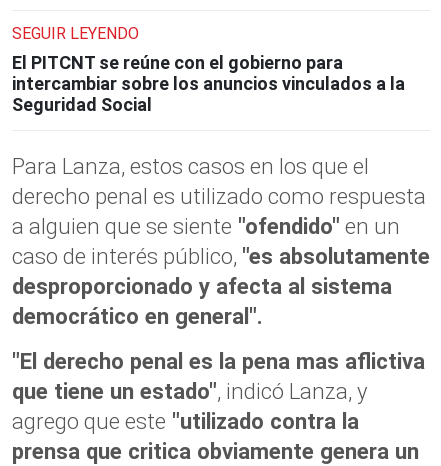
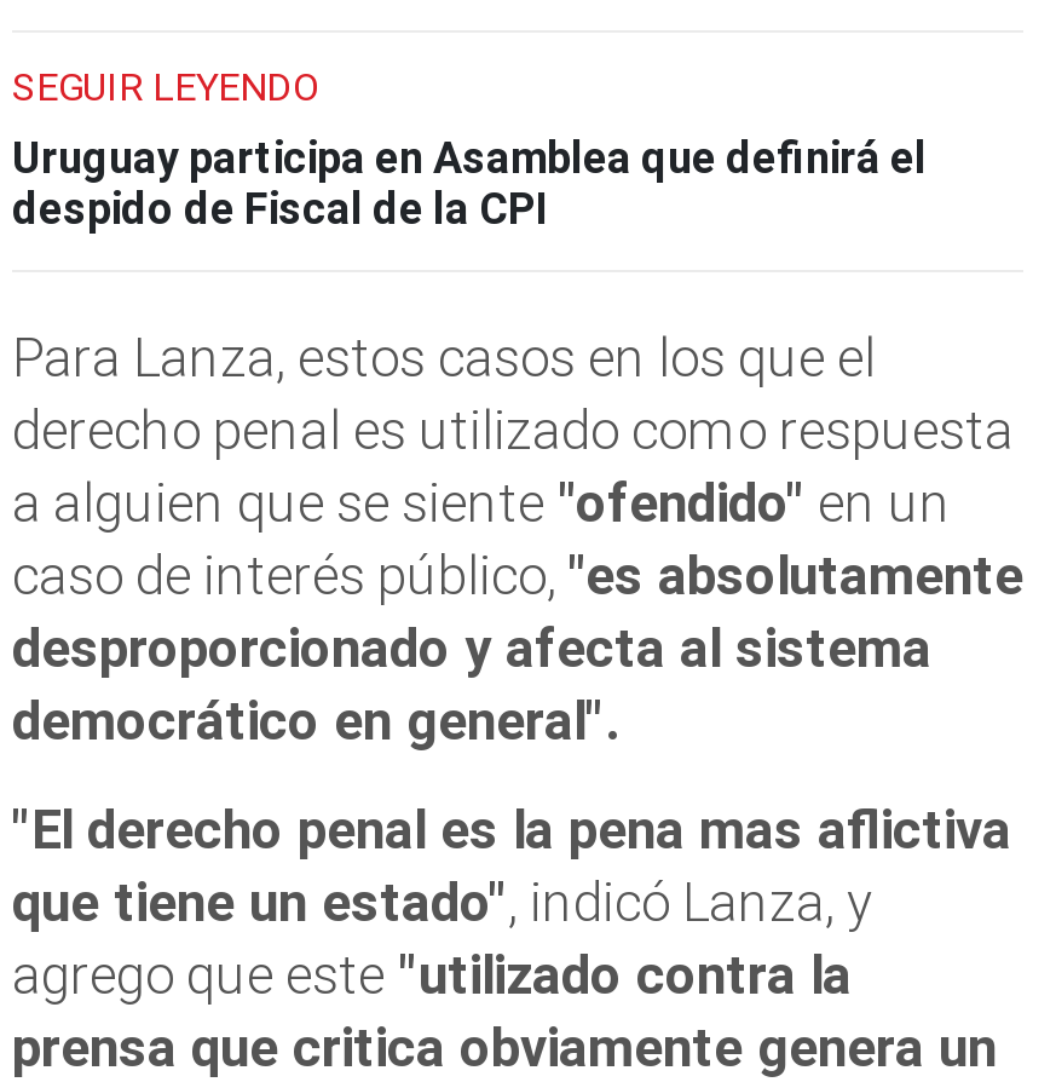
[12,52,405,115] El PITCNT se reúne con el gobierno para | intercambiar sobre los anuncios vinculados a la | Seguridad Social -> [12,131,927,232] Uruguay participa en Asamblea que definirá el | despido de Fiscal de la CPI

